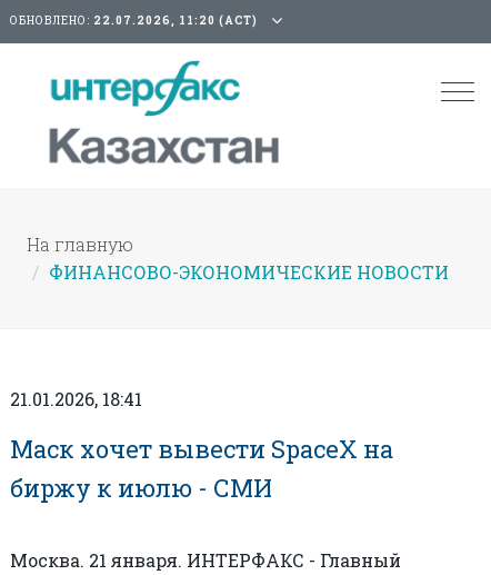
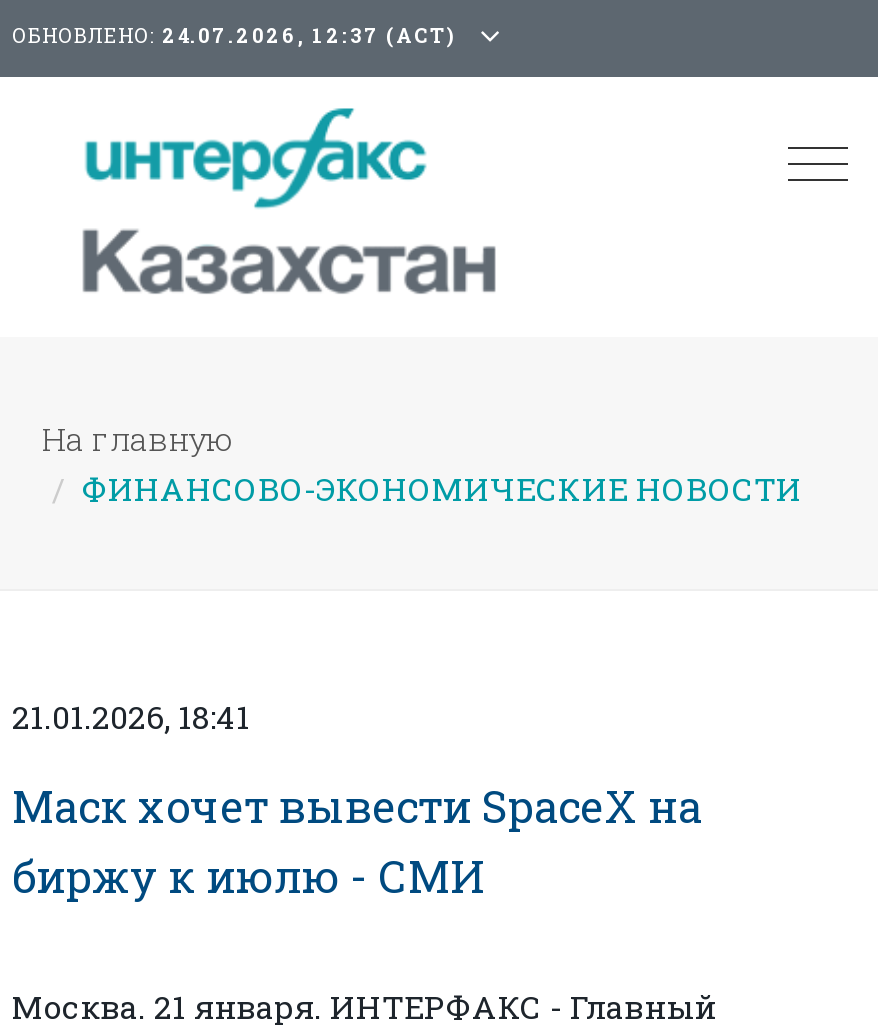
[10,13,258,28] ОБНОВЛЕНО: 22.07.2026, 11:20 (АСТ) -> [12,23,456,49] ОБНОВЛЕНО: 24.07.2026, 12:37 (АСТ)

